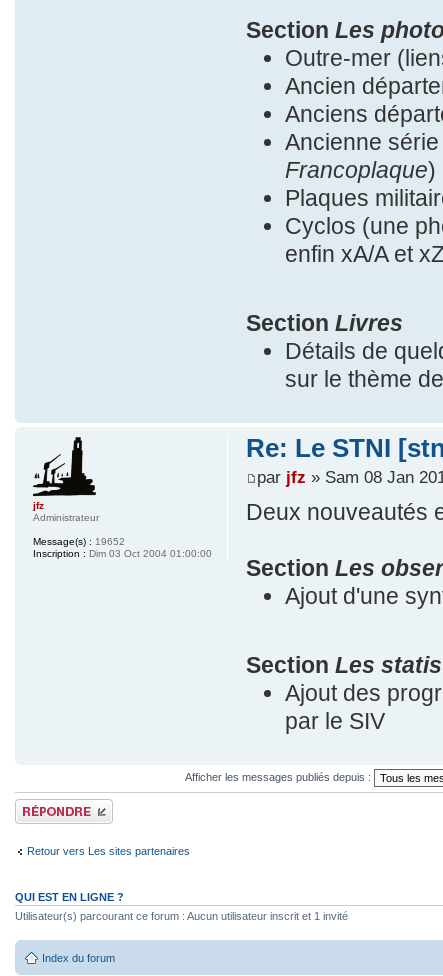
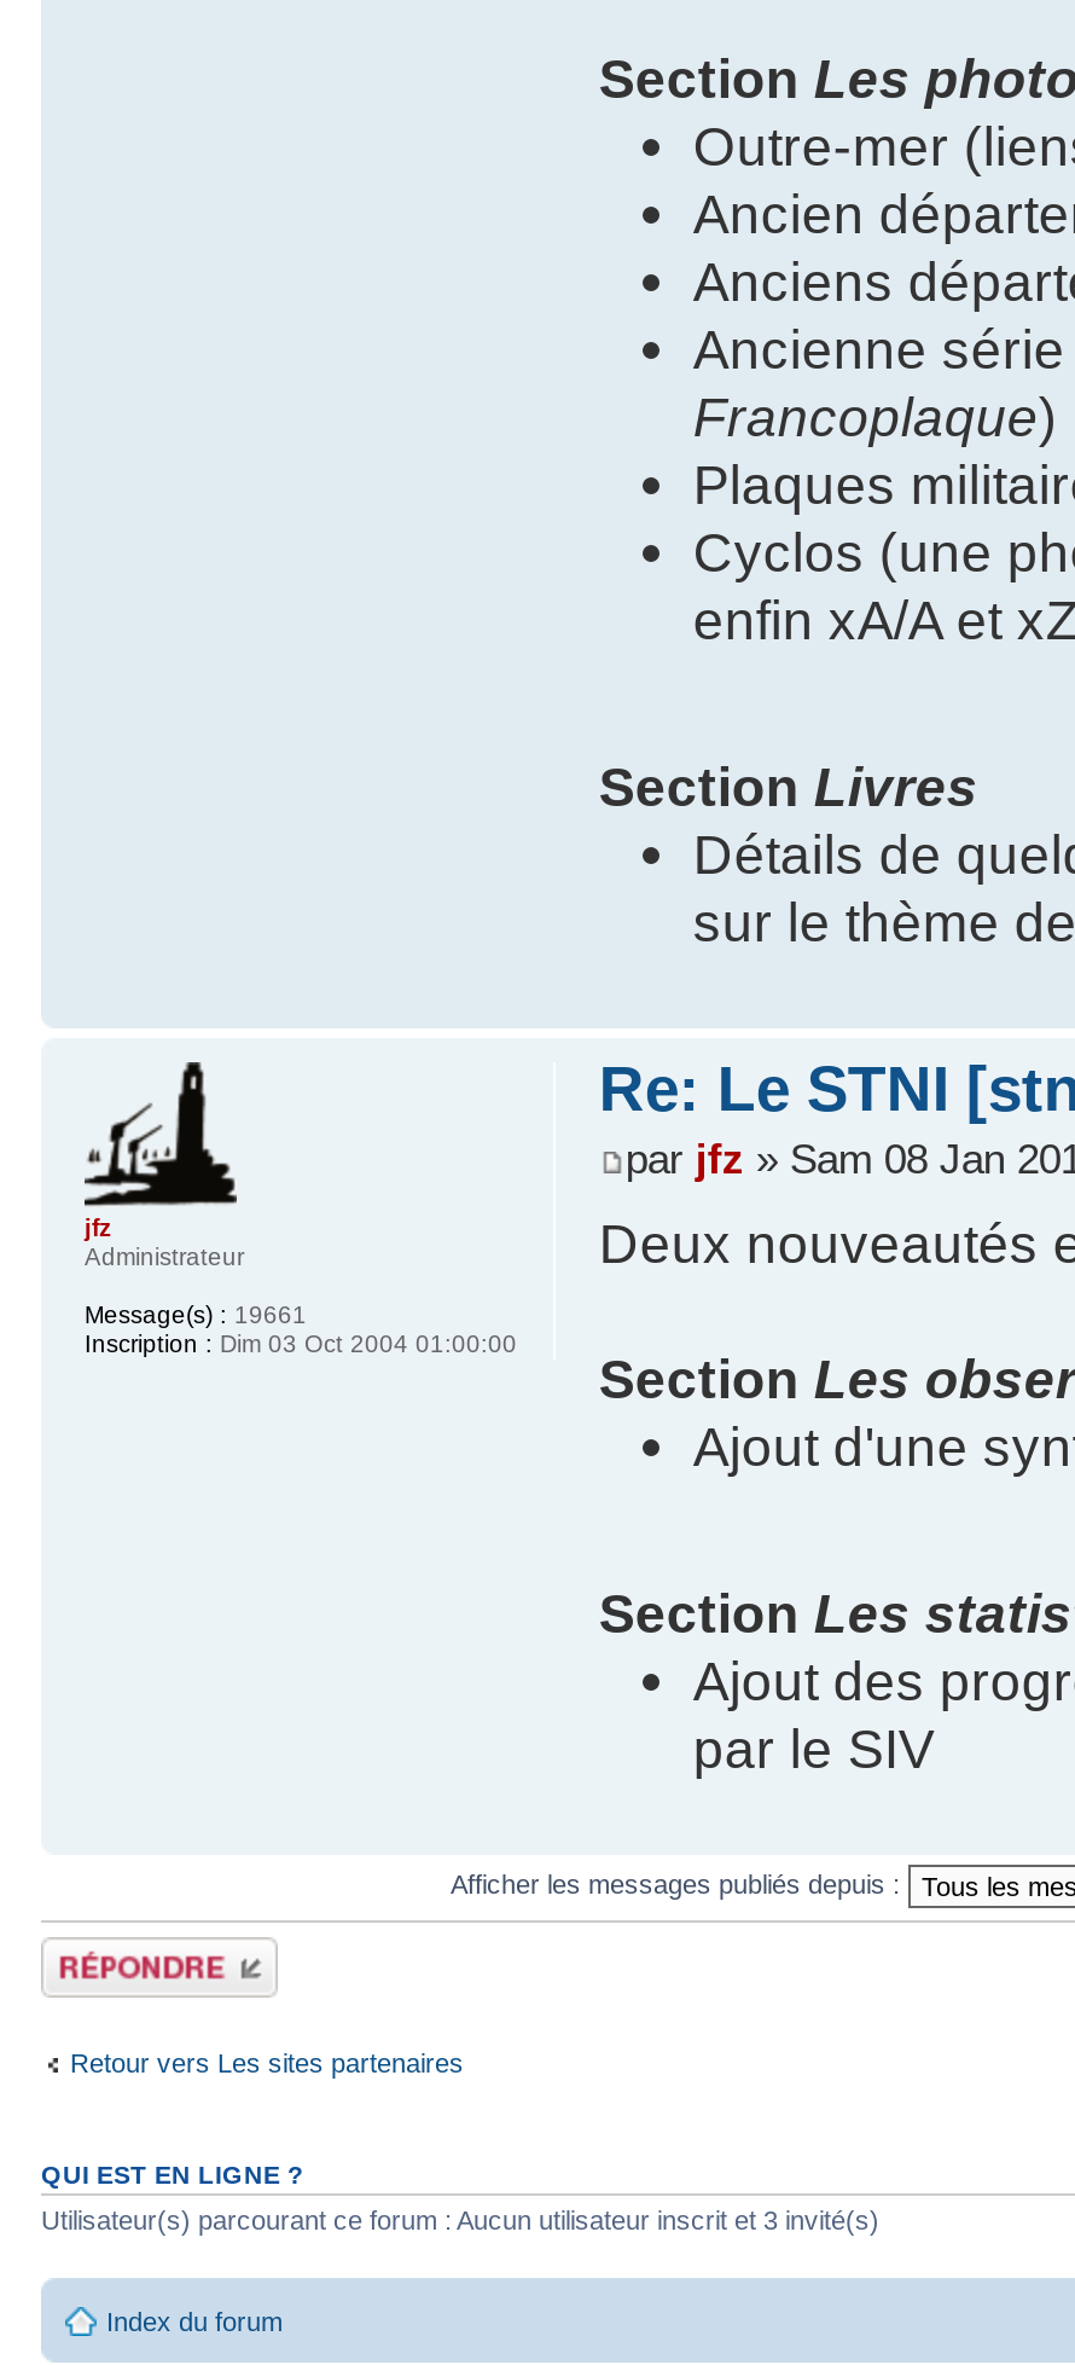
[33,536,125,547] Message(s) : 19652 -> [85,1301,307,1327] Message(s) : 19661
[15,910,348,922] Utilisateur(s) parcourant ce forum : Aucun utilisateur inscrit et 1 invité -> [41,2206,879,2235] Utilisateur(s) parcourant ce forum : Aucun utilisateur inscrit et 3 invité(s)

